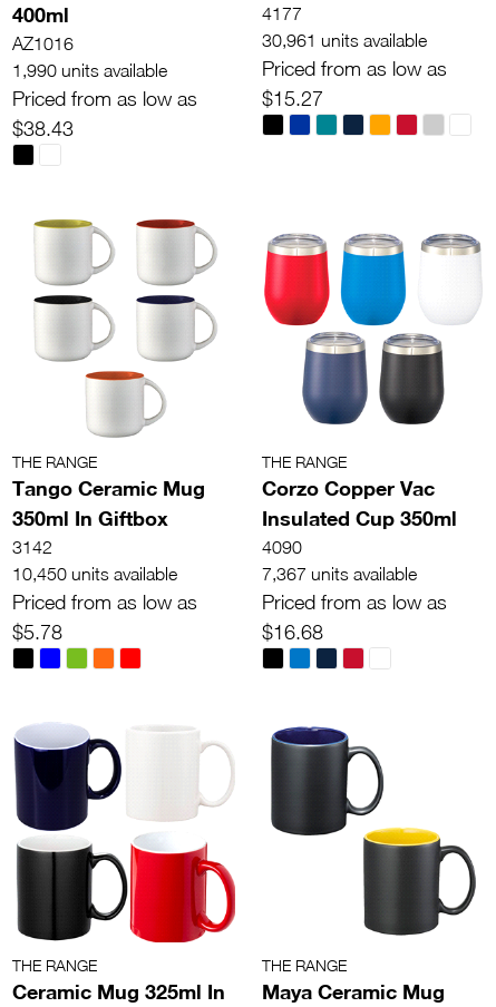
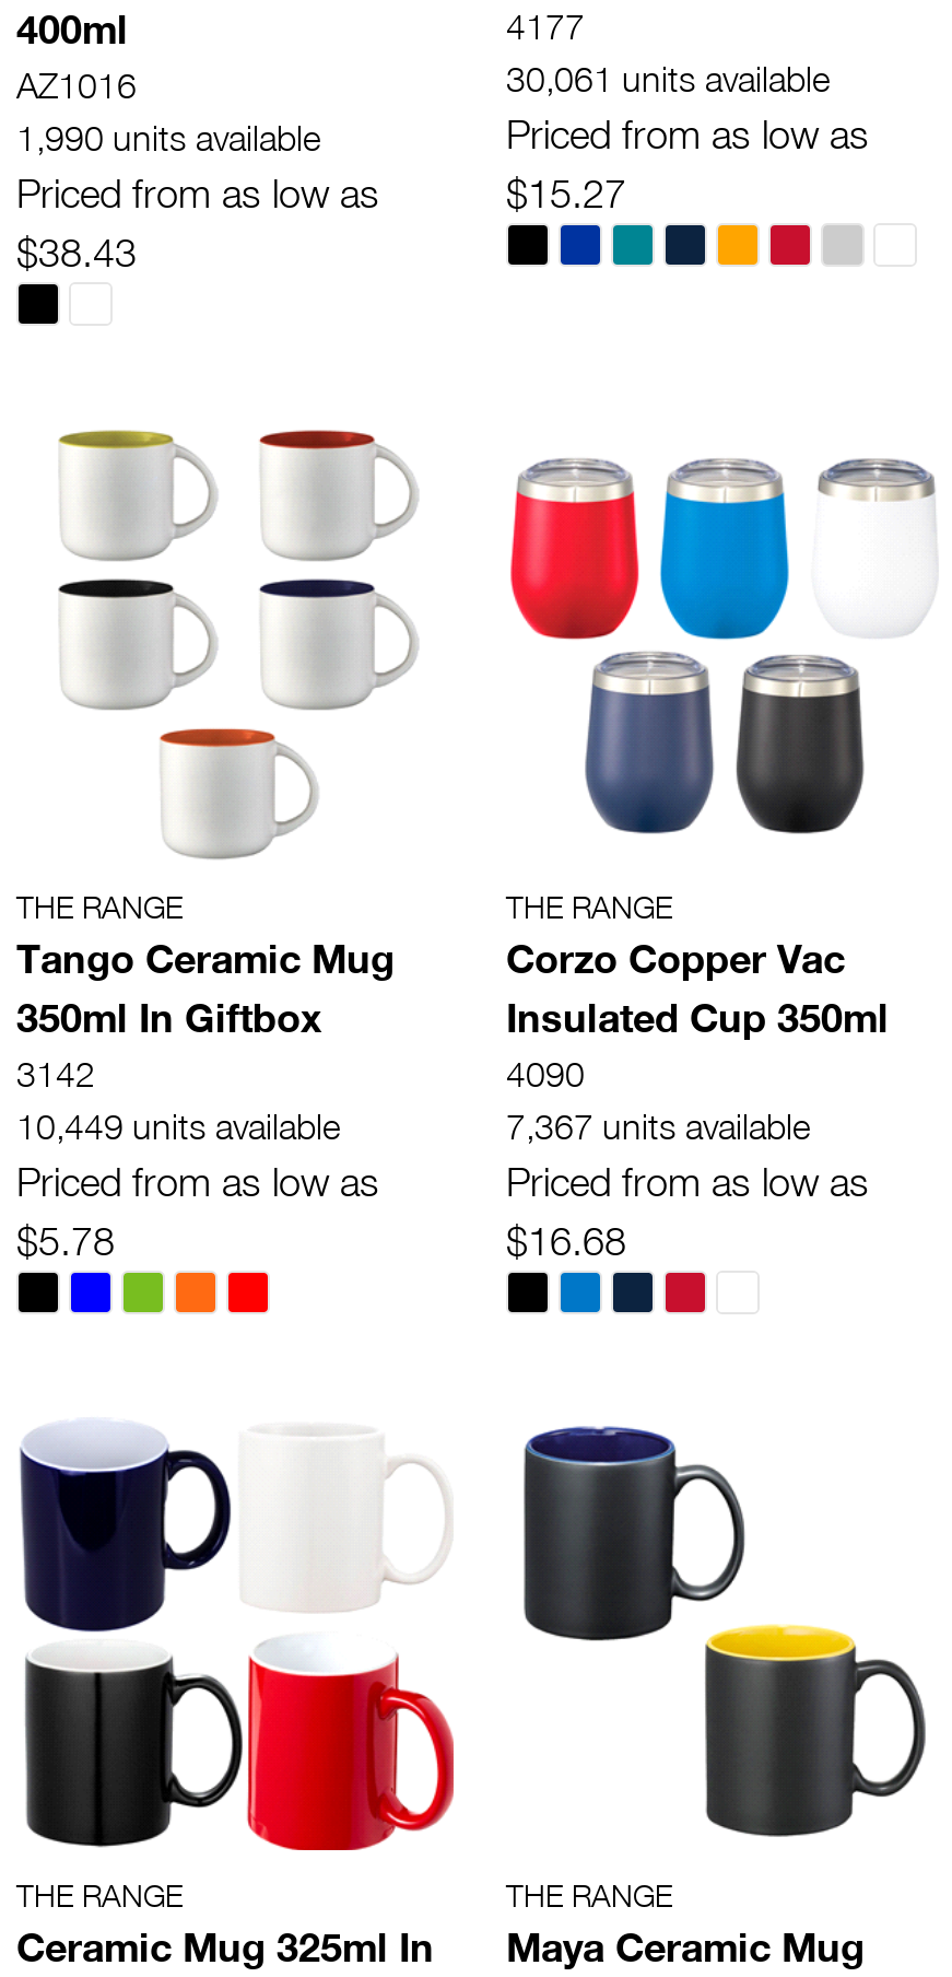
[262,30,427,50] 30,961 units available -> [506,59,830,98] 30,061 units available
[12,564,177,584] 10,450 units available -> [16,1107,340,1146] 10,449 units available

